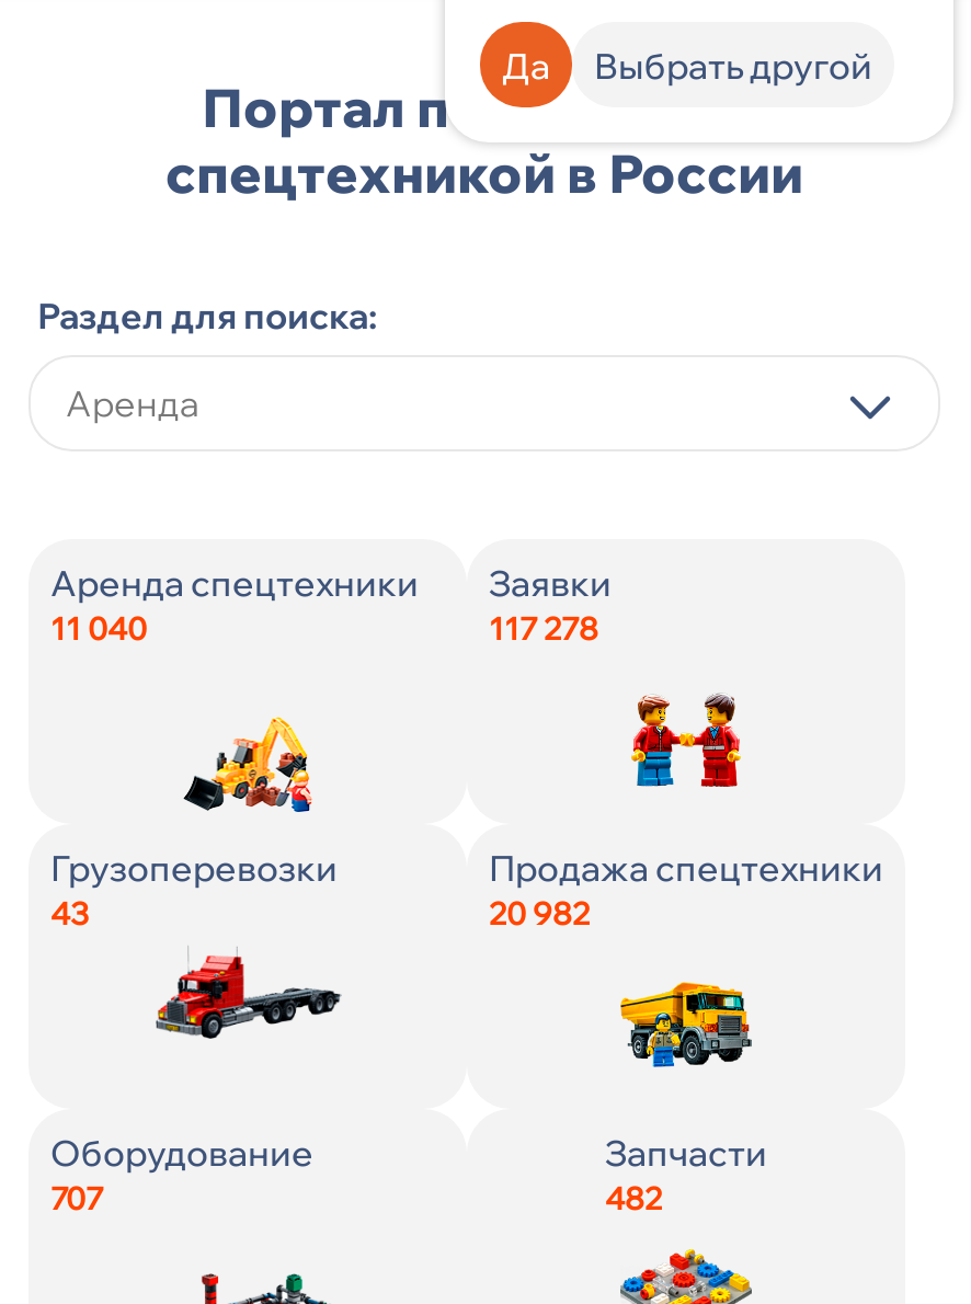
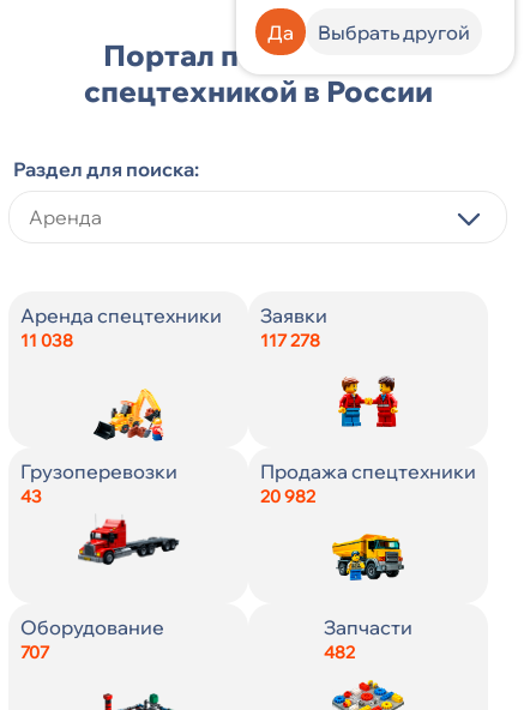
[50,609,147,649] 11 040 -> [20,330,73,351] 11 038

